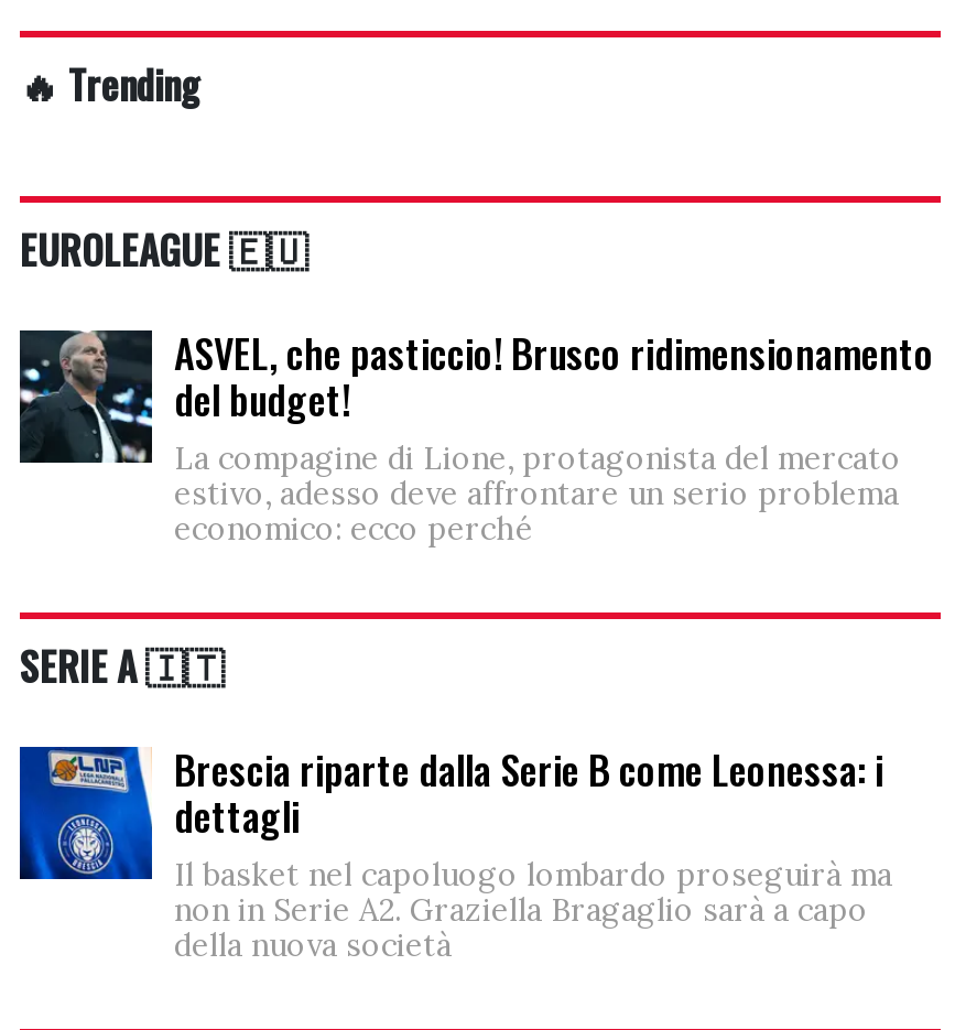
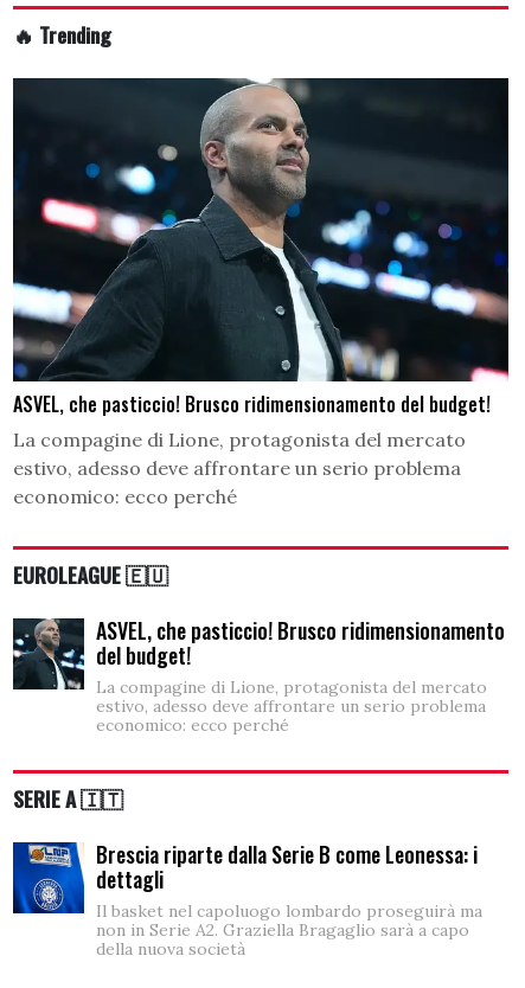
none -> [12,77,510,508] [image] | ASVEL, che pasticcio! Brusco ridimensionamento del budget! | La compagine di Lione, protagonista del mercato | estivo, adesso deve affrontare un serio problema | economico: ecco perché

